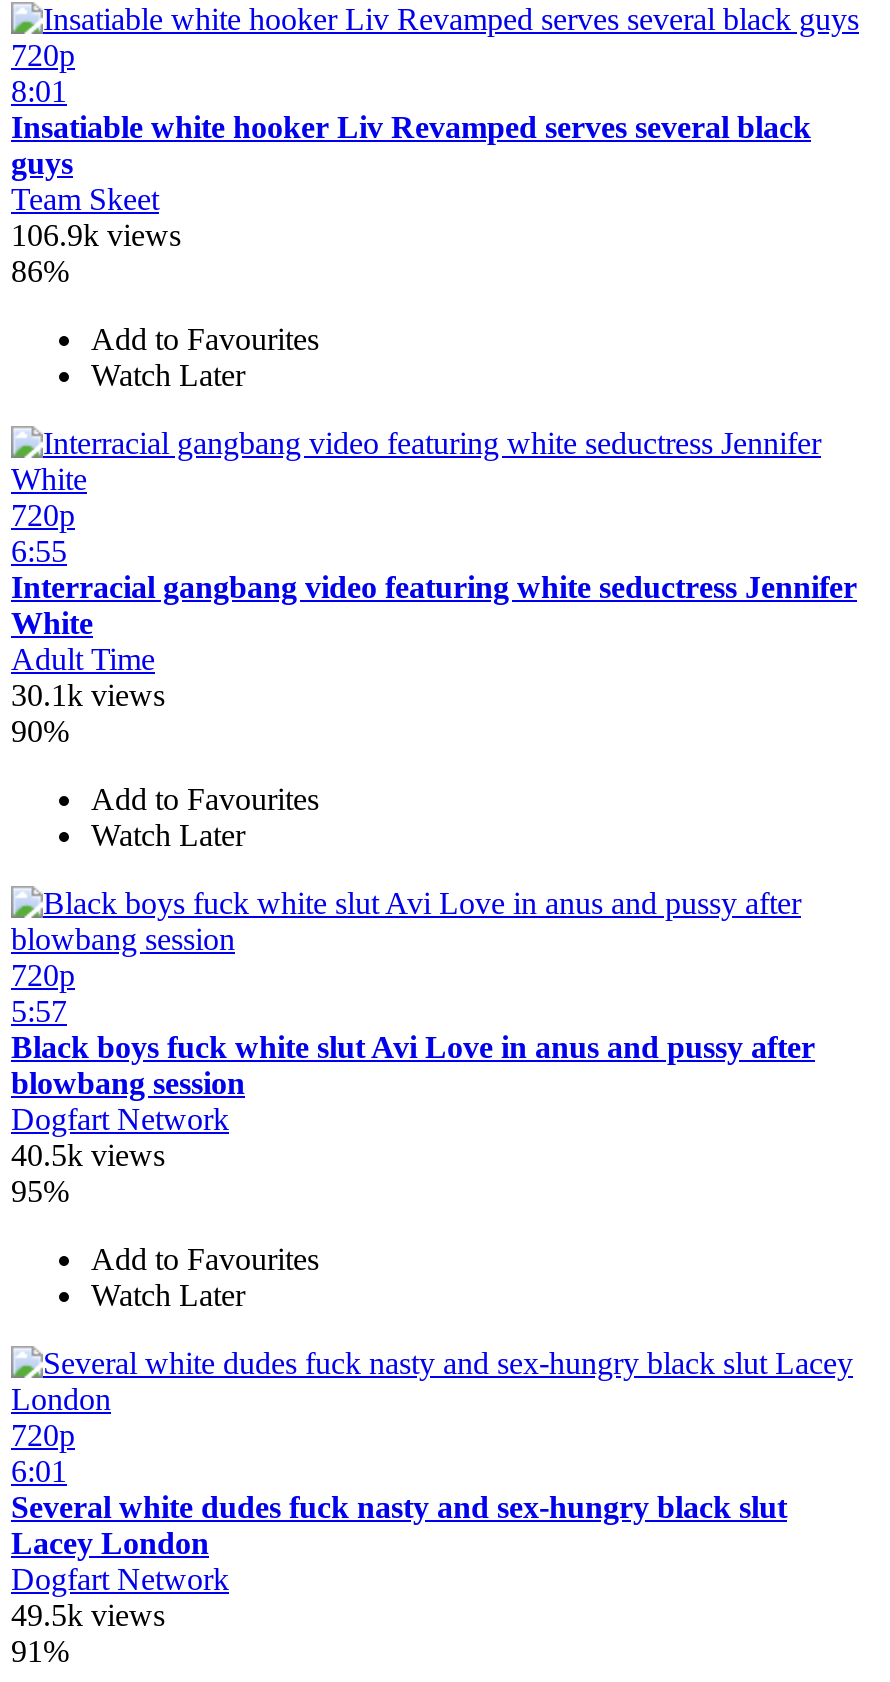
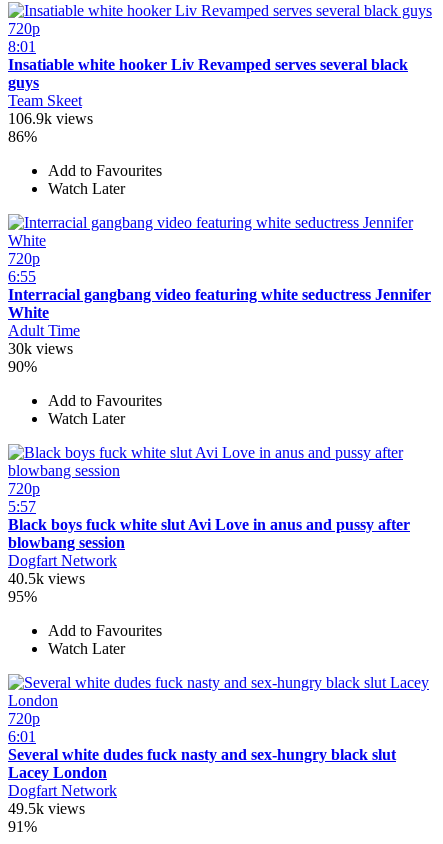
[11,678,165,712] 30.1k views -> [8,340,73,357] 30k views

